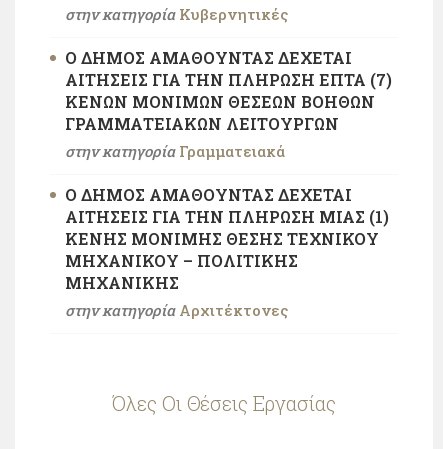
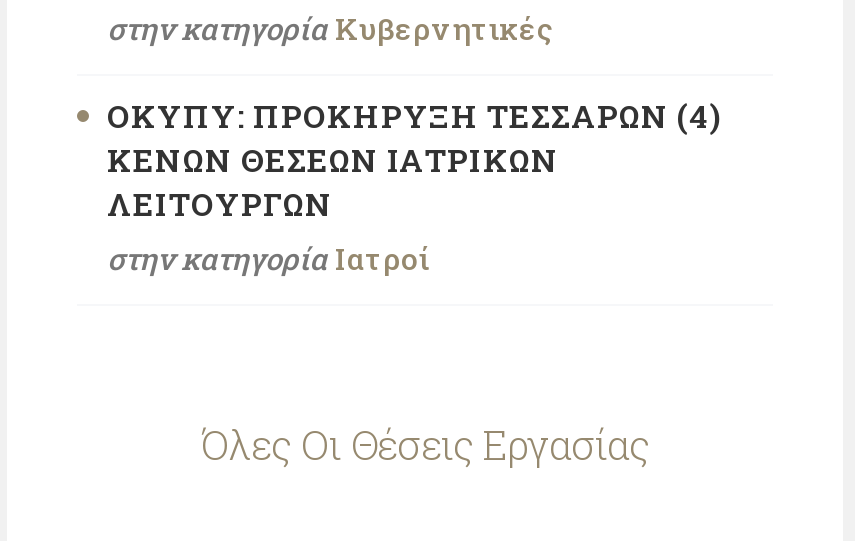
[65,47,392,320] Ο ΔΉΜΟΣ ΑΜΑΘΟΎΝΤΑΣ ΔΈΧΕΤΑΙ | ΑΙΤΉΣΕΙΣ ΓΙΑ ΤΗΝ ΠΛΉΡΩΣΗ ΕΠΤΆ (7) | ΚΕΝΏΝ ΜΌΝΙΜΩΝ ΘΈΣΕΩΝ ΒΟΗΘΏΝ | ΓΡΑΜΜΑΤΕΙΑΚΏΝ ΛΕΙΤΟΥΡΓΏΝ | στην κατηγορία Γραμματειακά | Ο ΔΉΜΟΣ ΑΜΑΘΟΎΝΤΑΣ ΔΈΧΕΤΑΙ | ΑΙΤΉΣΕΙΣ ΓΙΑ ΤΗΝ ΠΛΉΡΩΣΗ ΜΙΑΣ (1) | ΚΕΝΉΣ ΜΌΝΙΜΗΣ ΘΈΣΗΣ ΤΕΧΝΙΚΟΎ | ΜΗΧΑΝΙΚΟΎ – ΠΟΛΙΤΙΚΉΣ | ΜΗΧΑΝΙΚΉΣ | στην κατηγορία Αρχιτέκτονες -> [107,94,721,278] ΟΚΥΠΥ: ΠΡΟΚΗΡΥΞΗ ΤΕΣΣΑΡΩΝ (4) | ΚΕΝΩΝ ΘΕΣΕΩΝ ΙΑΤΡΙΚΩΝ | ΛΕΙΤΟΥΡΓΩΝ | στην κατηγορία Ιατροί

